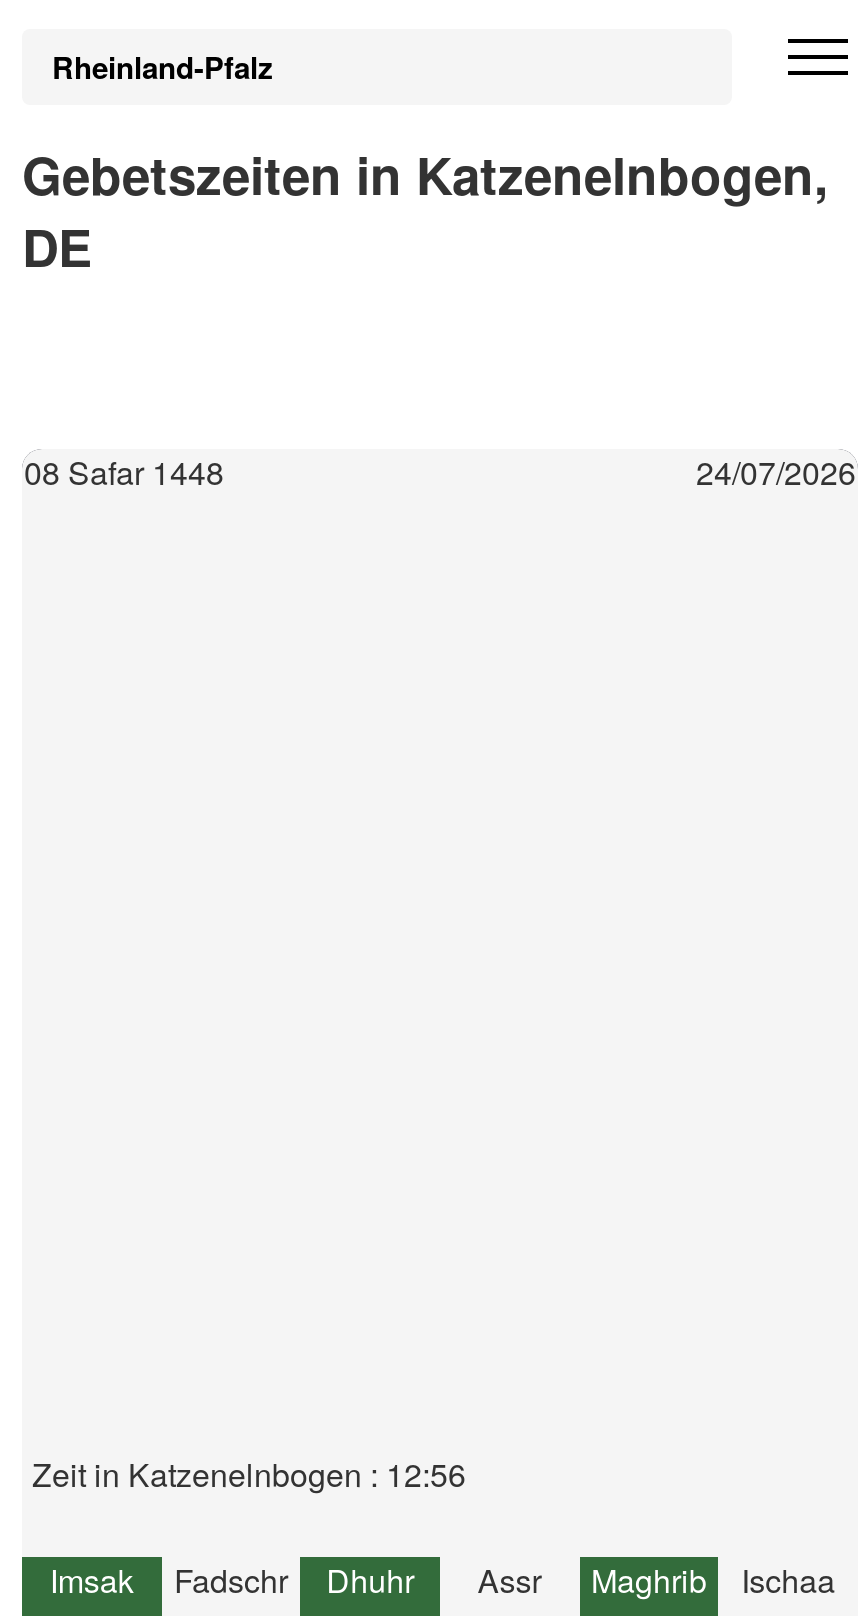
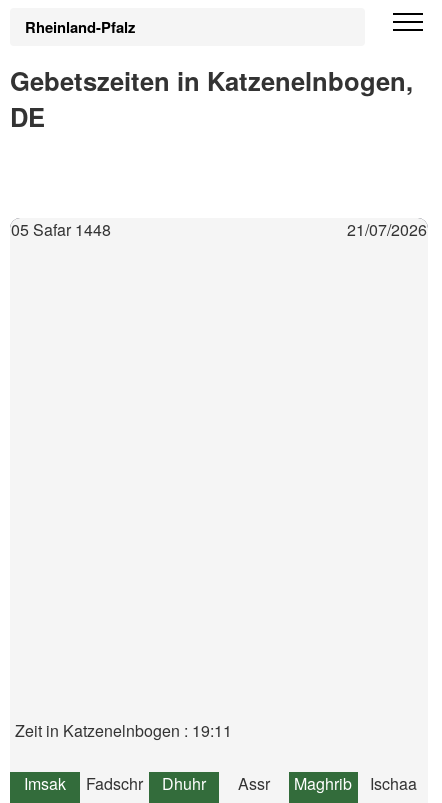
[24,449,224,495] 08 Safar 1448 -> [11,218,111,241] 05 Safar 1448
[696,449,856,495] 24/07/2026 -> [347,218,427,241] 21/07/2026
[32,1451,466,1497] Zeit in Katzenelnbogen : 12:56 -> [15,719,232,742] Zeit in Katzenelnbogen : 19:11

